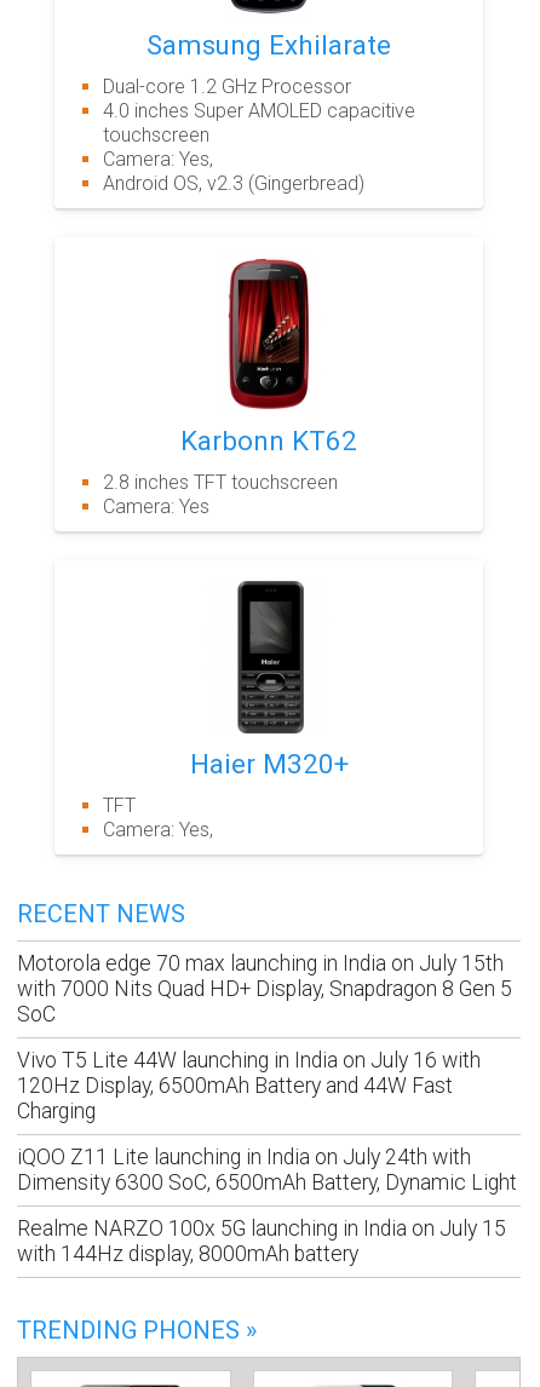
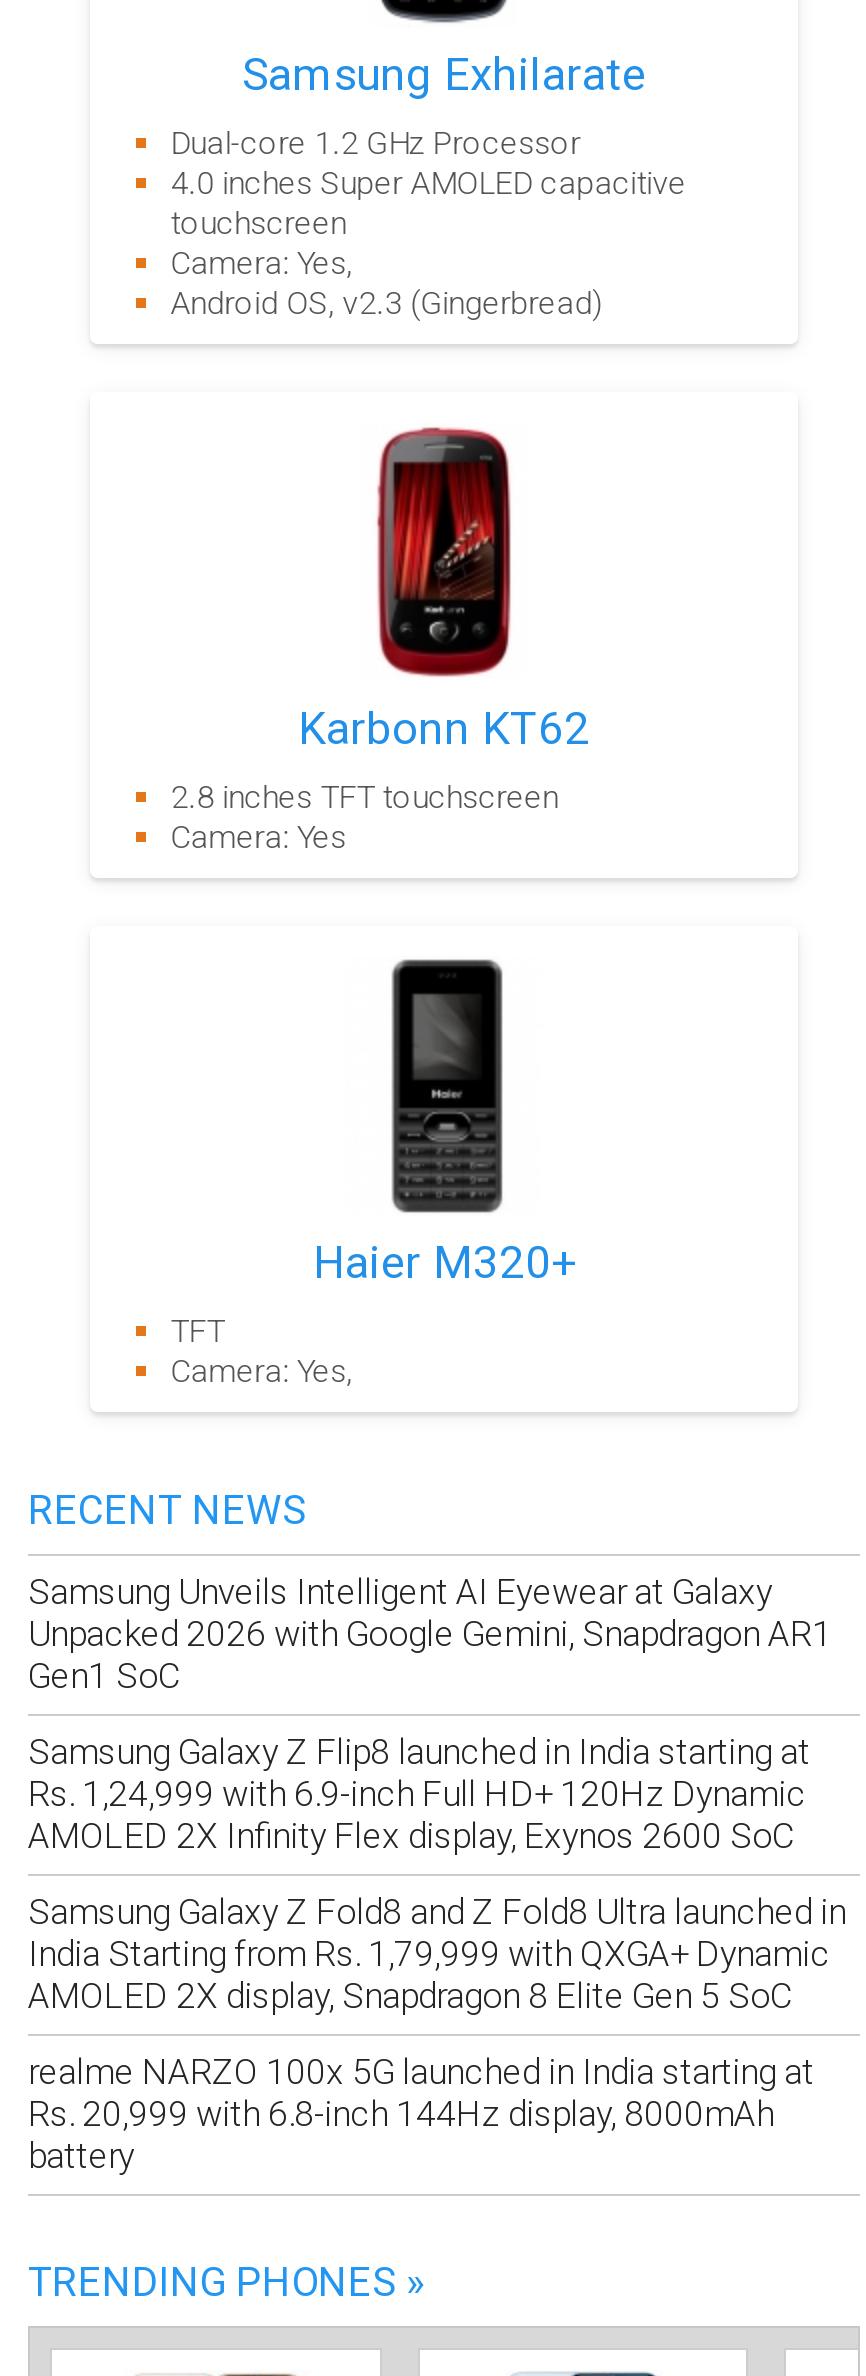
[17,951,512,1026] Motorola edge 70 max launching in India on July 15th | with 7000 Nits Quad HD+ Display, Snapdragon 8 Gen 5 | SoC -> [28,1572,832,1696] Samsung Unveils Intelligent AI Eyewear at Galaxy | Unpacked 2026 with Google Gemini, Snapdragon AR1 | Gen1 SoC
[17,1048,481,1123] Vivo T5 Lite 44W launching in India on July 16 with | 120Hz Display, 6500mAh Battery and 44W Fast | Charging -> [28,1732,810,1856] Samsung Galaxy Z Flip8 launched in India starting at | Rs. 1,24,999 with 6.9-inch Full HD+ 120Hz Dynamic | AMOLED 2X Infinity Flex display, Exynos 2600 SoC
[17,1145,517,1195] iQOO Z11 Lite launching in India on July 24th with | Dimensity 6300 SoC, 6500mAh Battery, Dynamic Light -> [28,1892,846,2016] Samsung Galaxy Z Fold8 and Z Fold8 Ultra launched in | India Starting from Rs. 1,79,999 with QXGA+ Dynamic | AMOLED 2X display, Snapdragon 8 Elite Gen 5 SoC
[17,1216,506,1266] Realme NARZO 100x 5G launching in India on July 15 | with 144Hz display, 8000mAh battery -> [28,2052,814,2176] realme NARZO 100x 5G launched in India starting at | Rs. 20,999 with 6.8-inch 144Hz display, 8000mAh | battery

